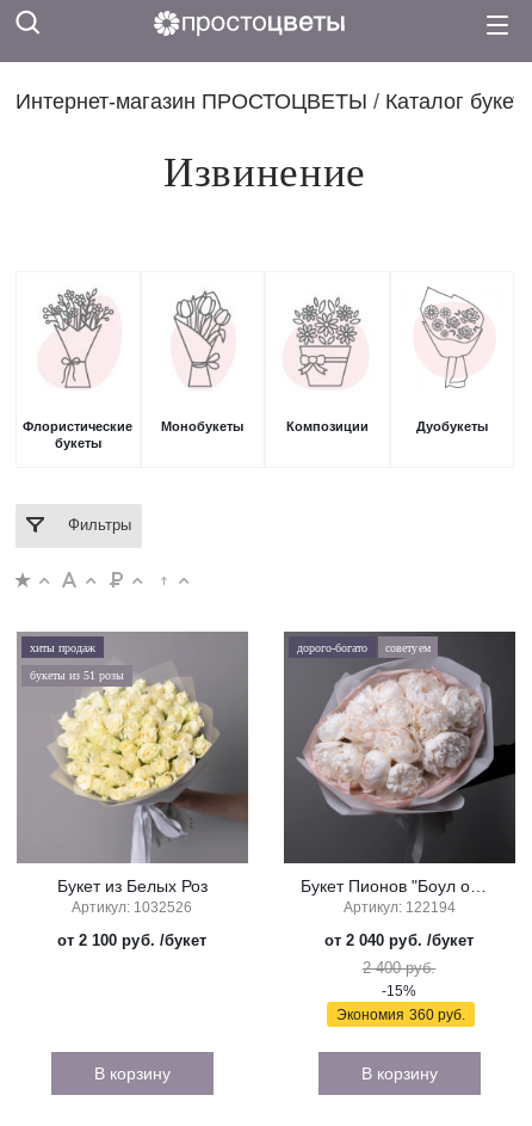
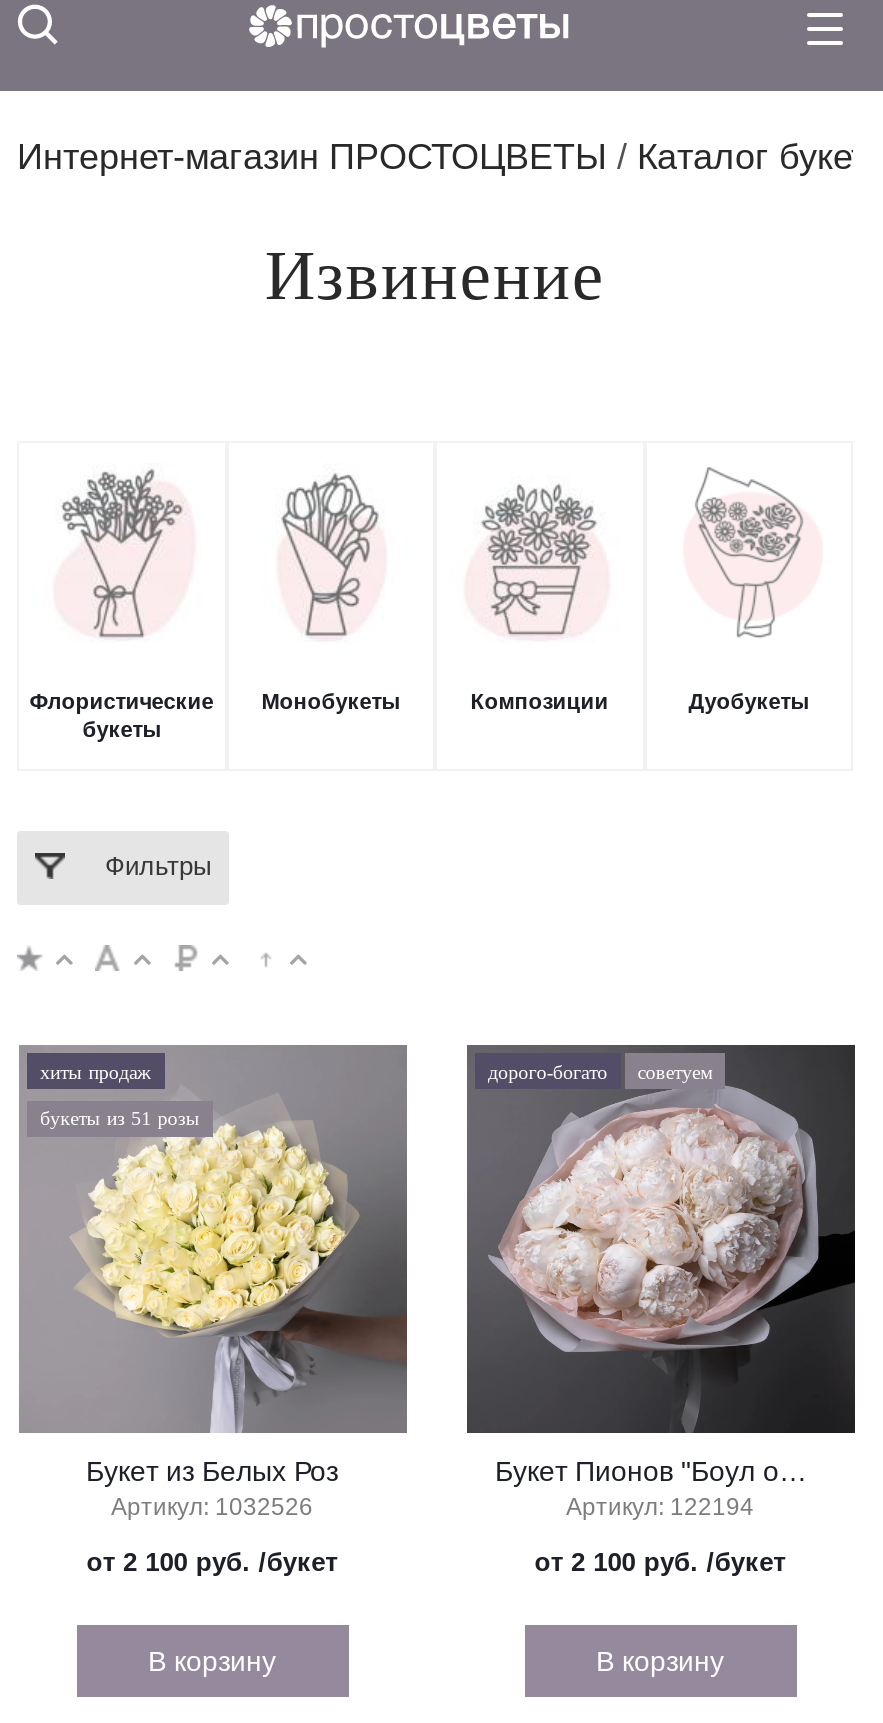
[324,931,474,1023] от 2 040 руб. /букет | 2 400 руб. | -15% | Экономия 360 руб. -> [535,1546,785,1576] от 2 100 руб. /букет

